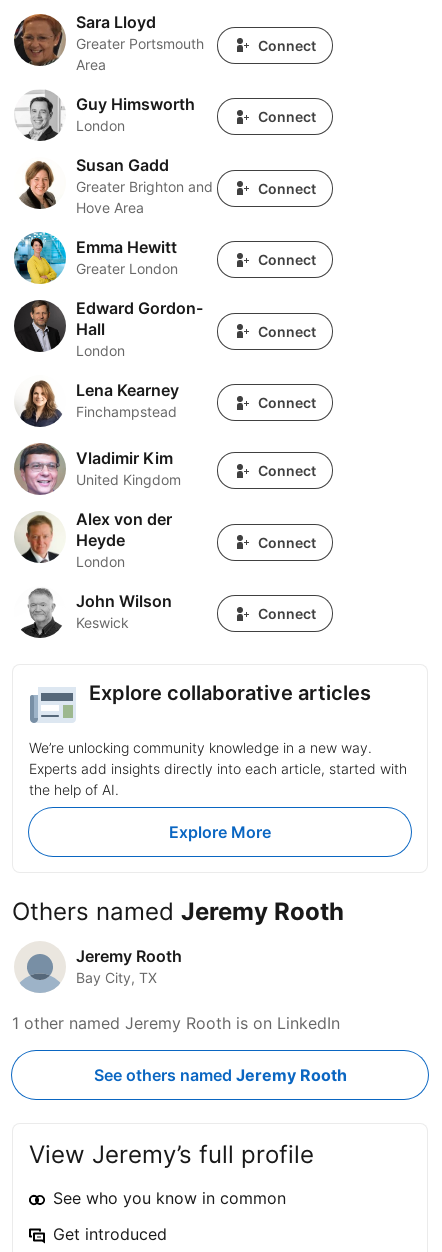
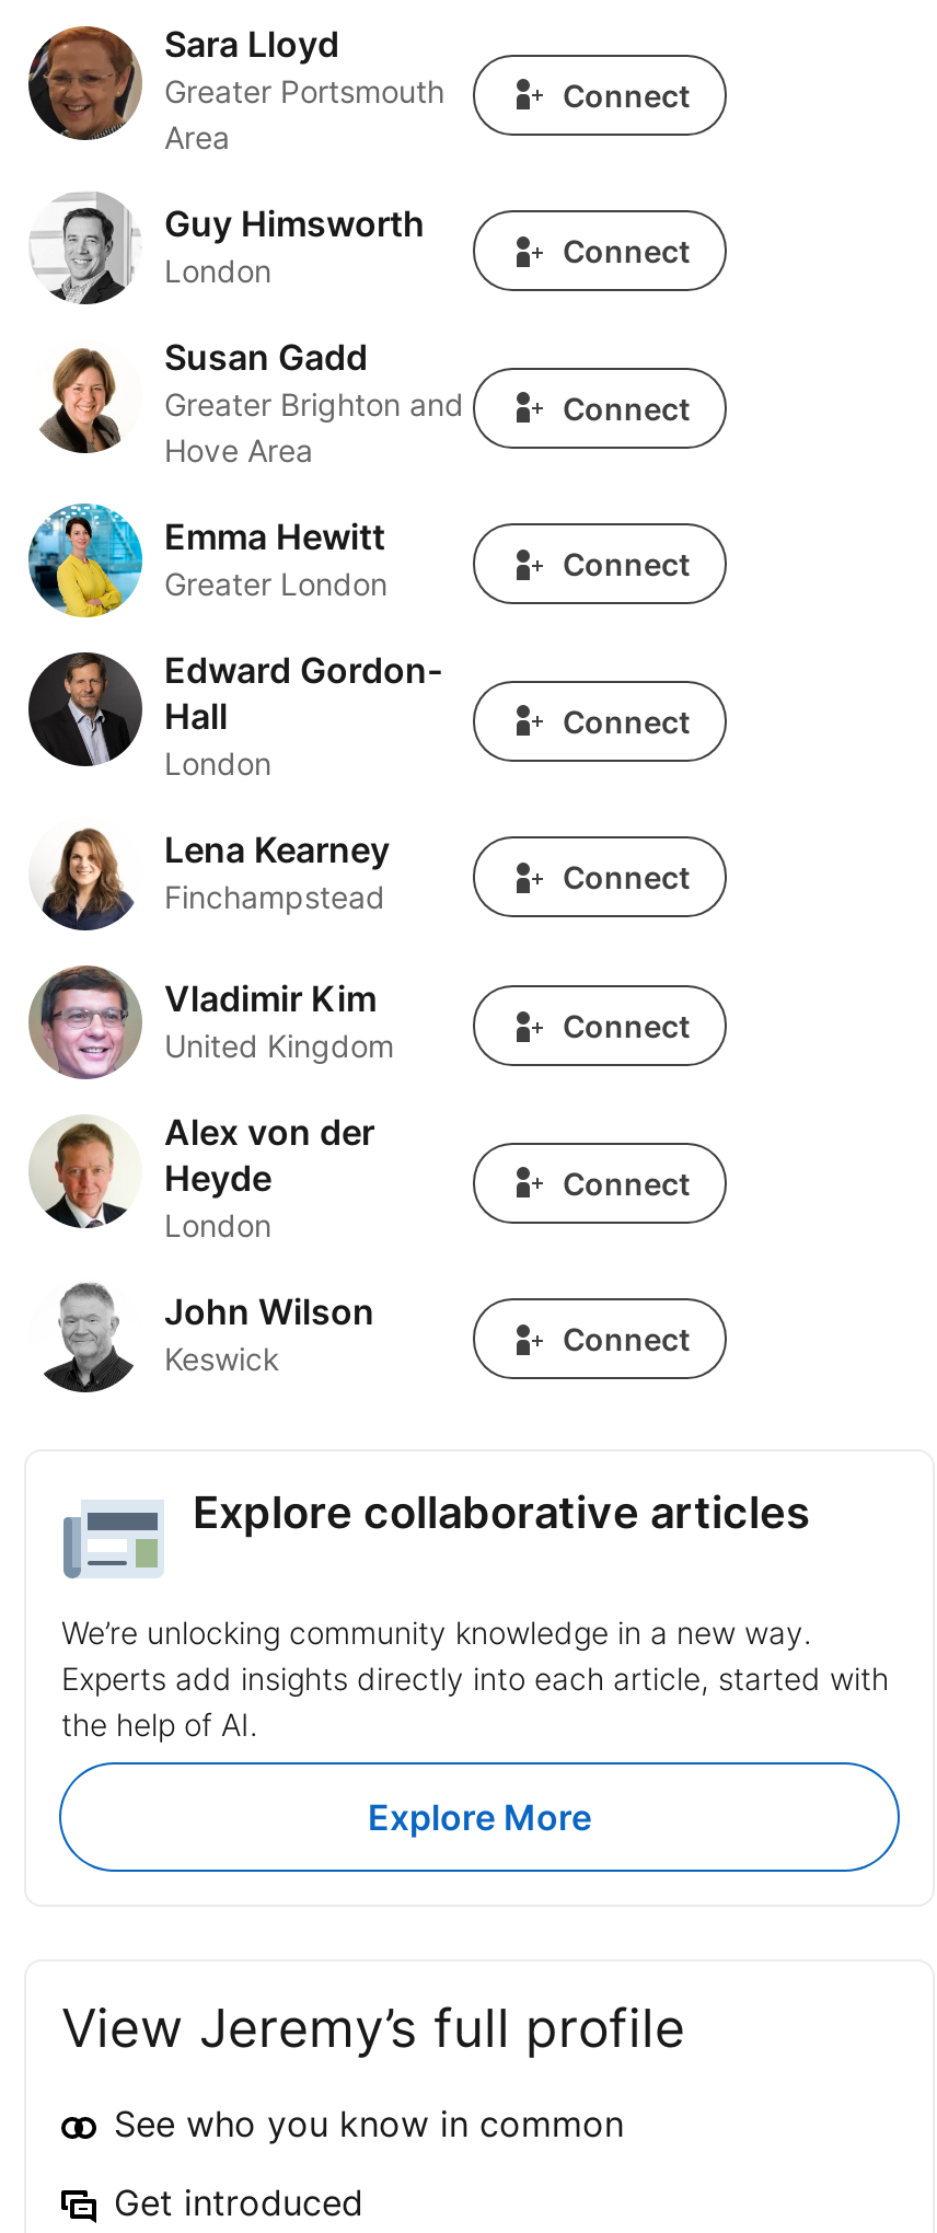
[12,896,346,1084] [image] | Others named Jeremy Rooth | Jeremy Rooth | Bay City, TX | 1 other named Jeremy Rooth is on LinkedIn | See others named Jeremy Rooth -> none

